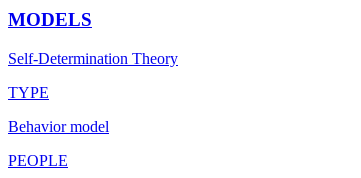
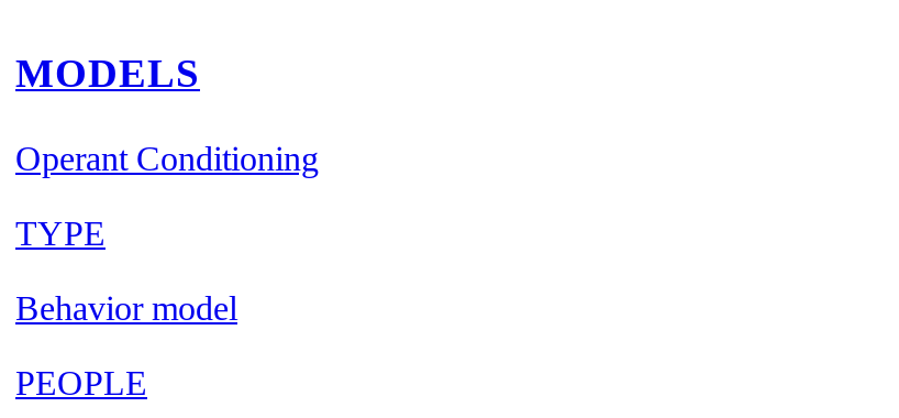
[8,50,178,67] Self-Determination Theory -> [15,139,319,177] Operant Conditioning

